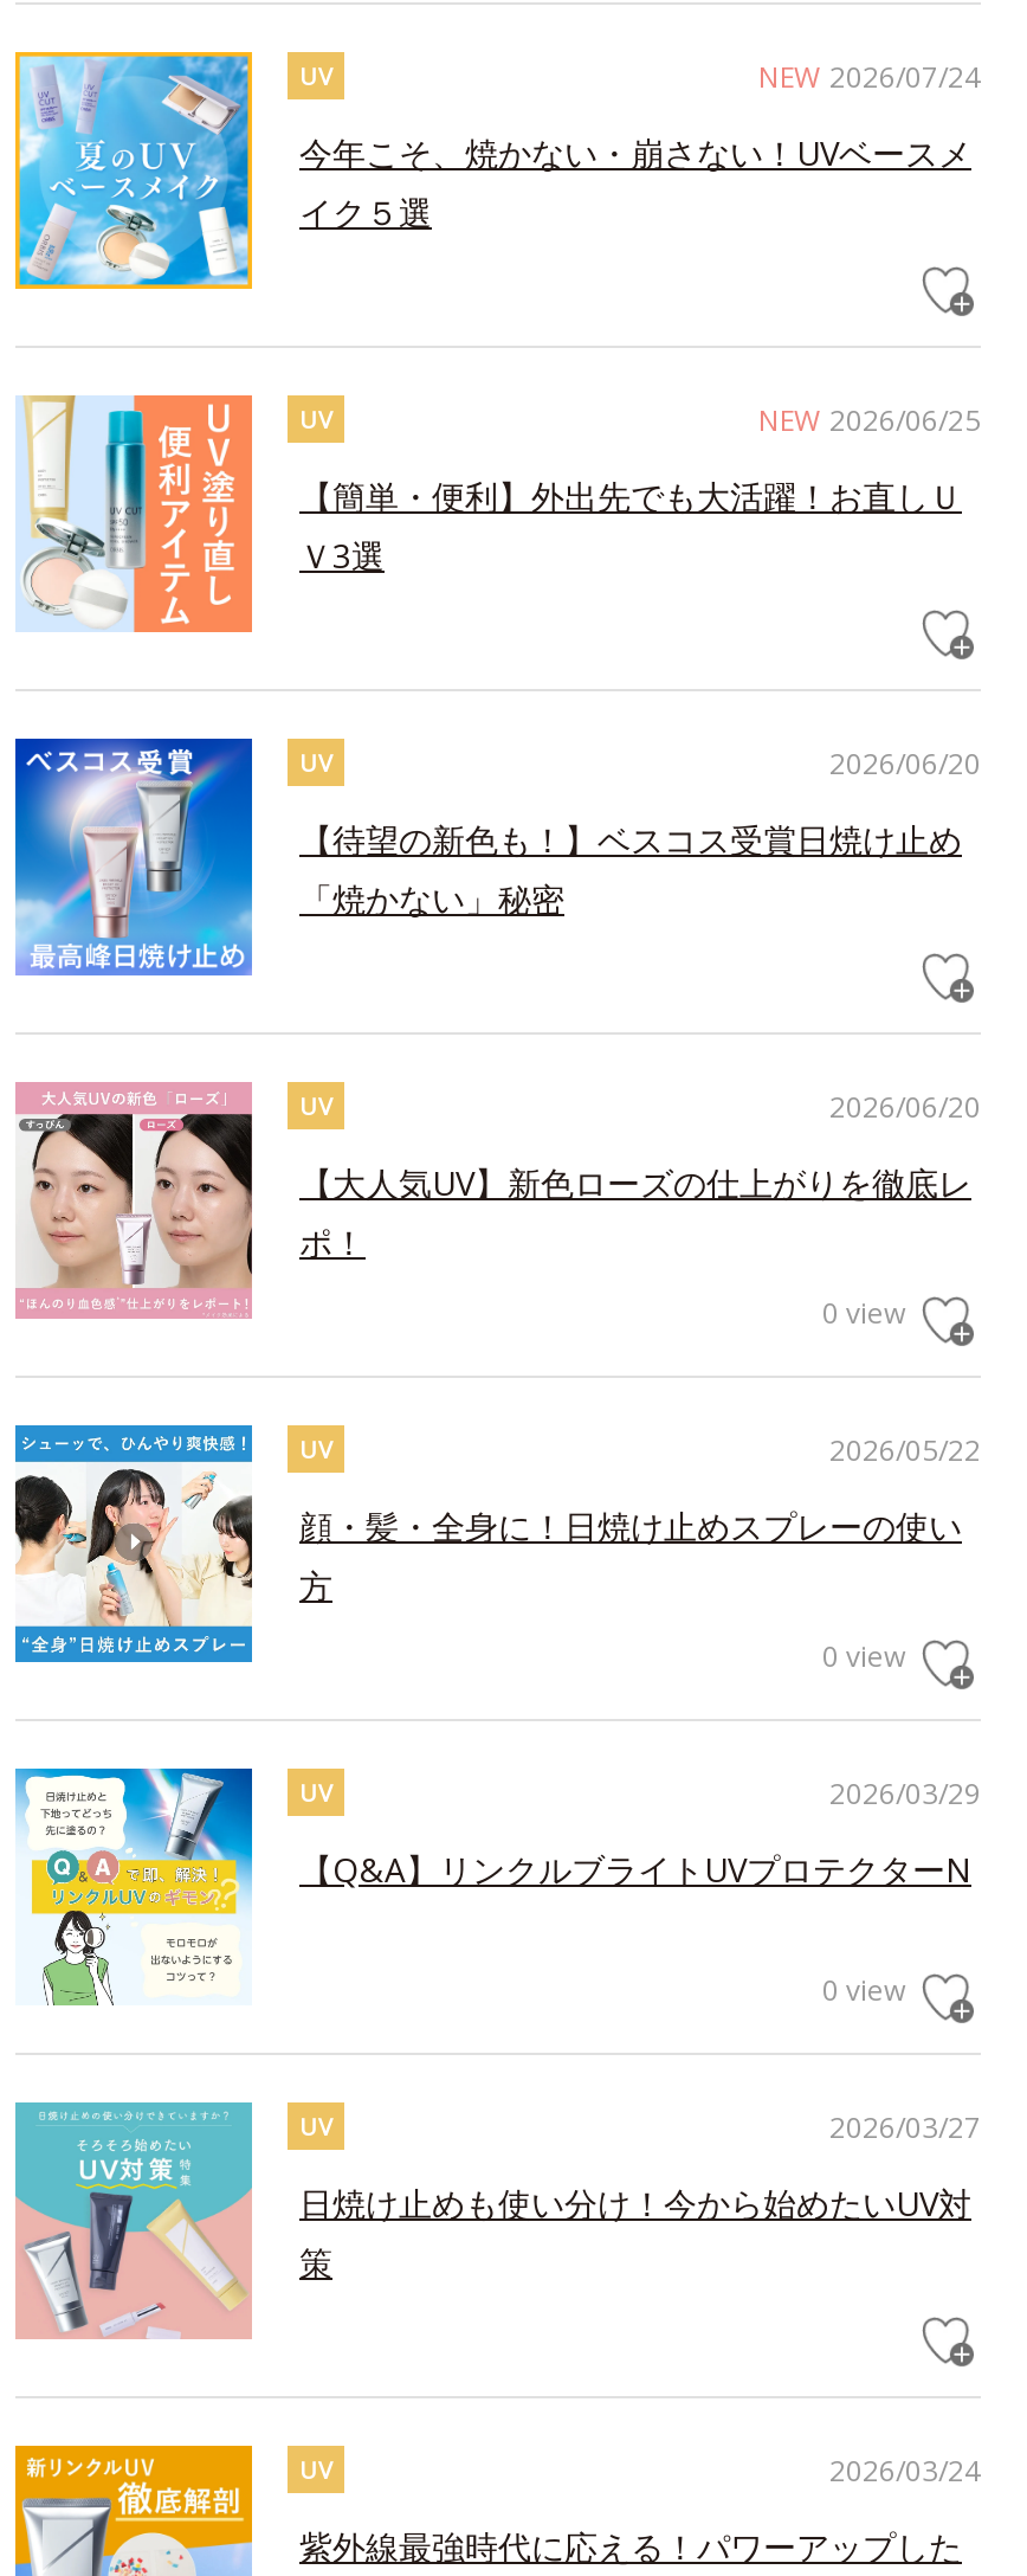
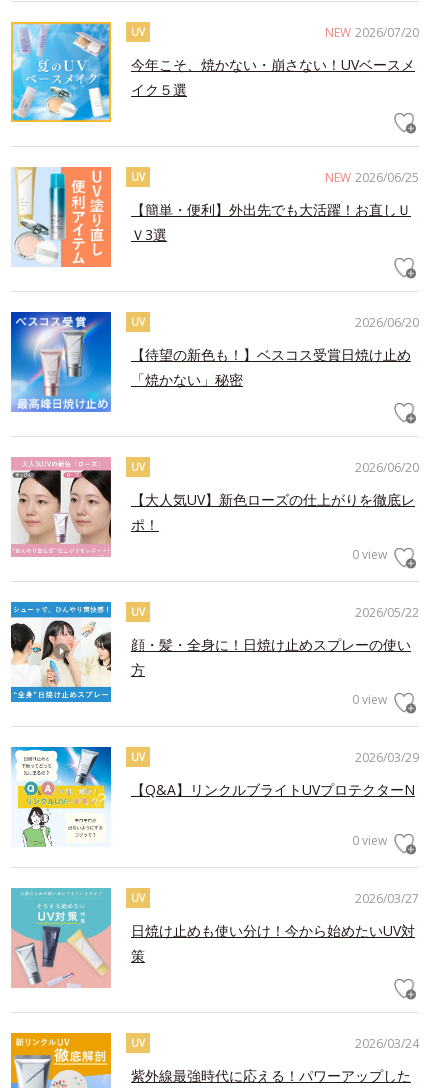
[758,57,981,97] NEW 2026/07/24 -> [325,24,419,41] NEW 2026/07/20

